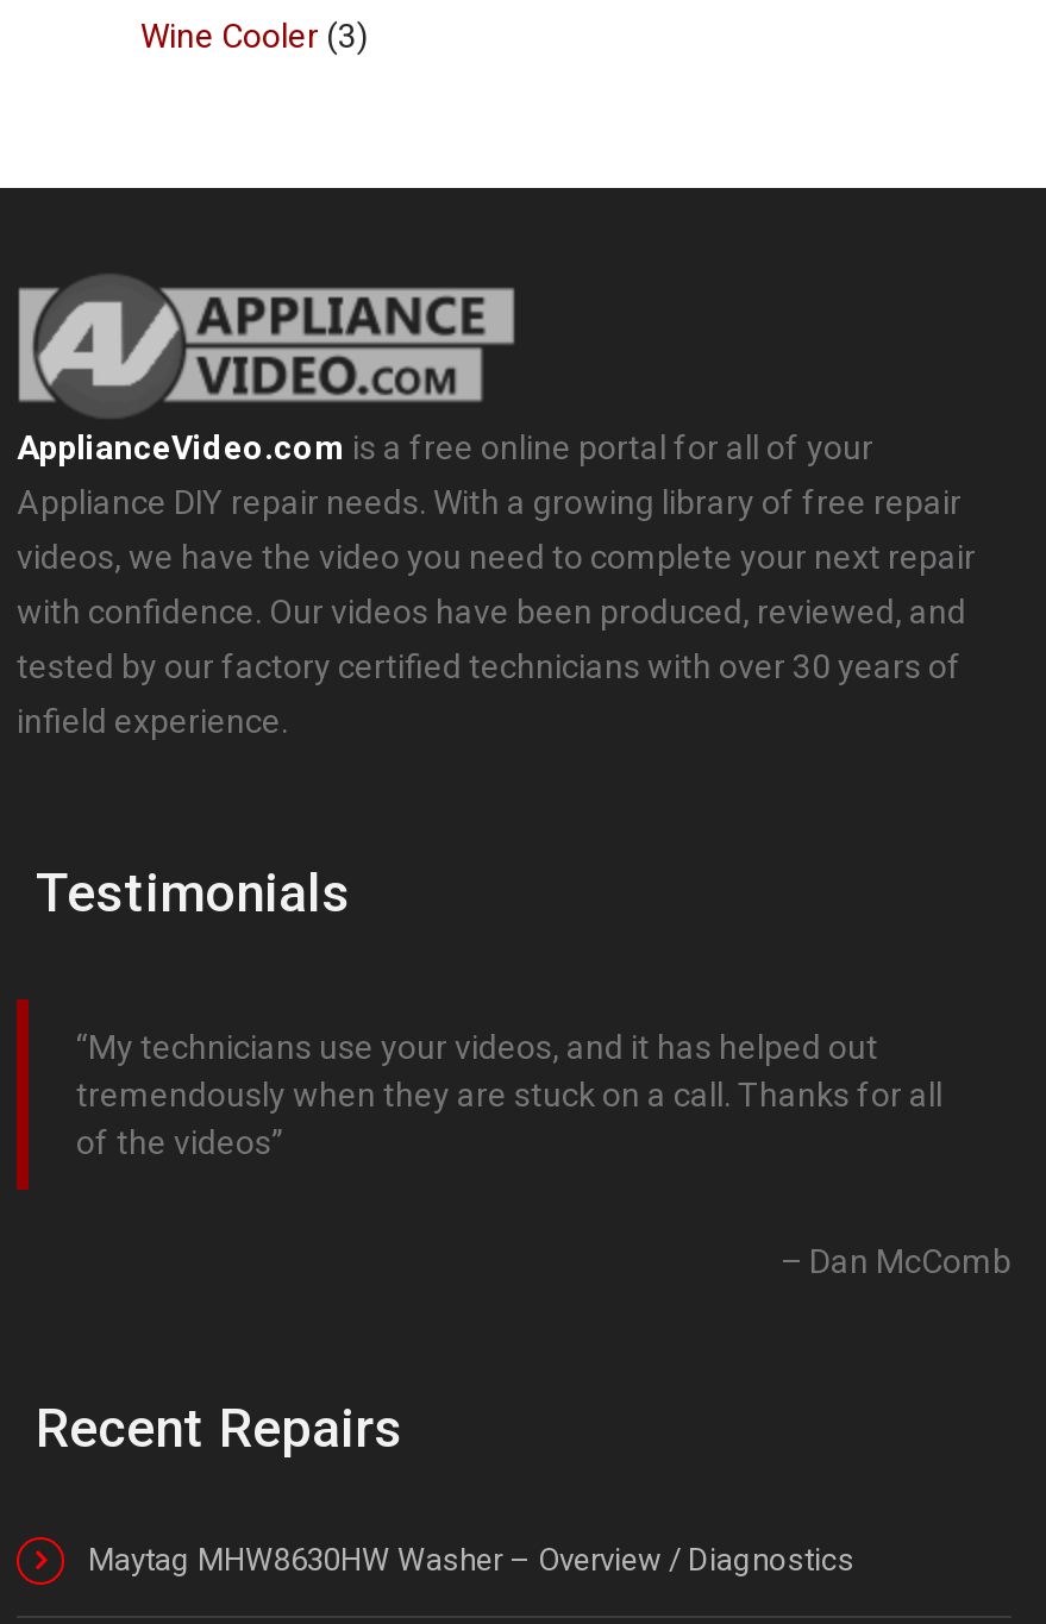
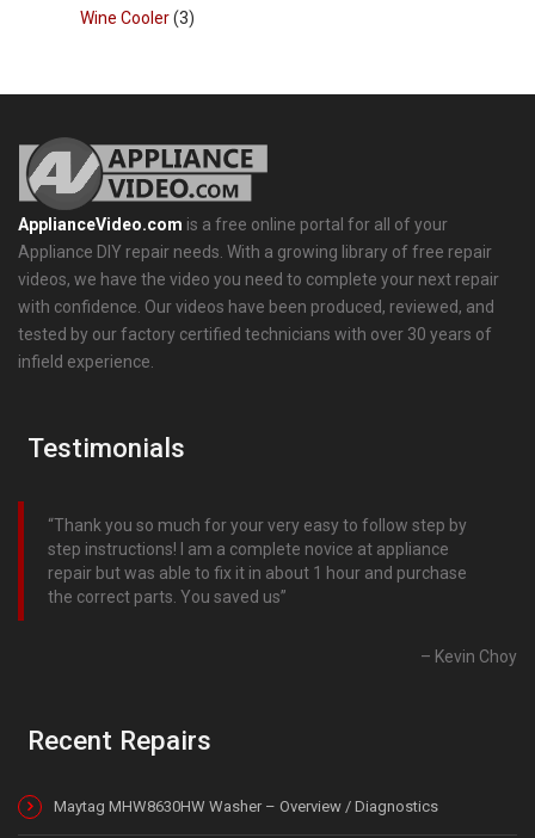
[76,1027,942,1160] My technicians use your videos, and it has helped out | tremendously when they are stuck on a call. Thanks for all | of the videos -> [48,515,467,606] Thank you so much for your very easy to follow step by | step instructions! I am a complete novice at appliance | repair but was able to fix it in about 1 hour and purchase | the correct parts. You saved us
[809,1241,1011,1279] Dan McComb -> [435,647,517,666] Kevin Choy

